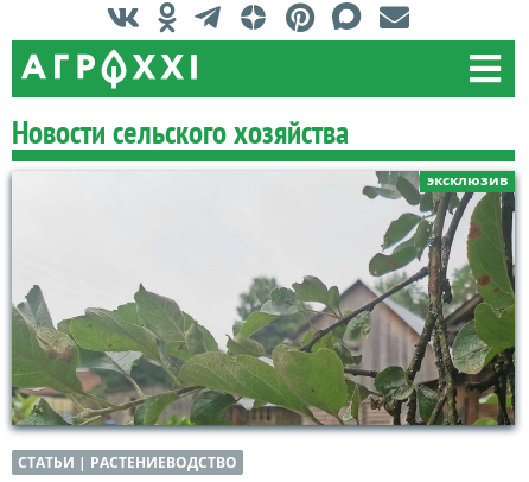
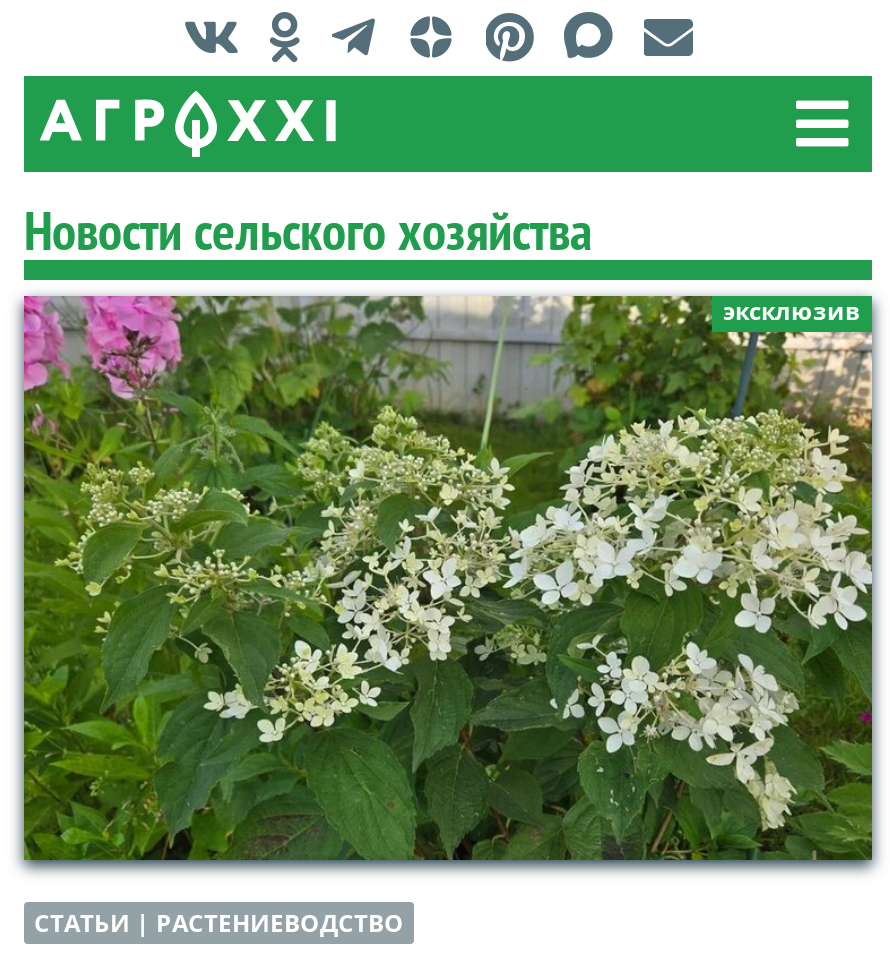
[12,170,515,425] [image] -> [22,294,874,862] [image]

